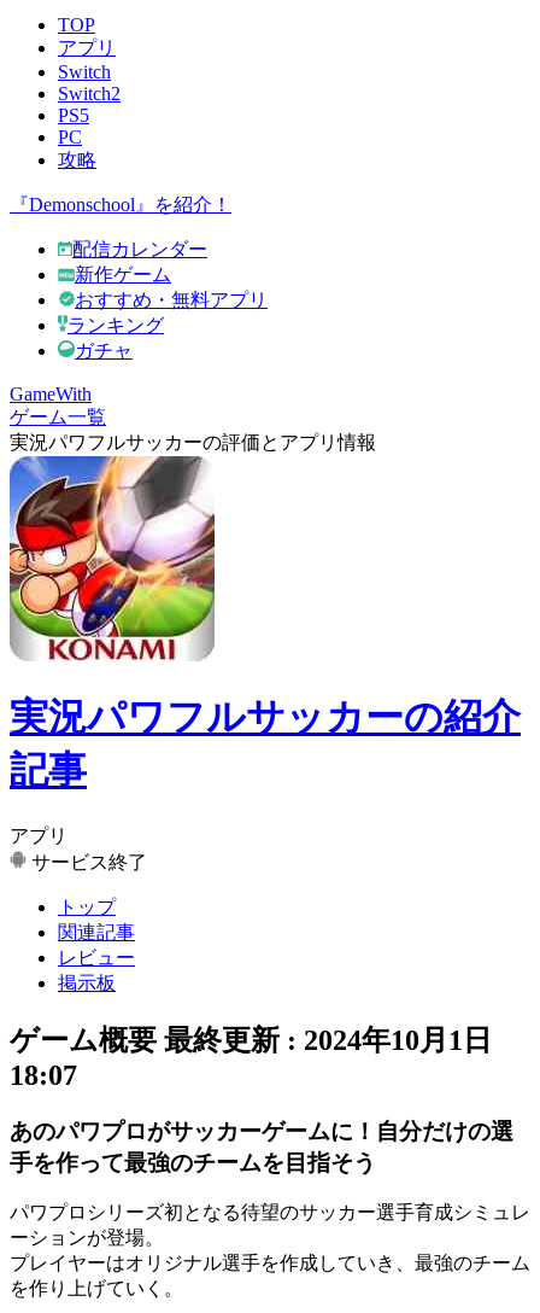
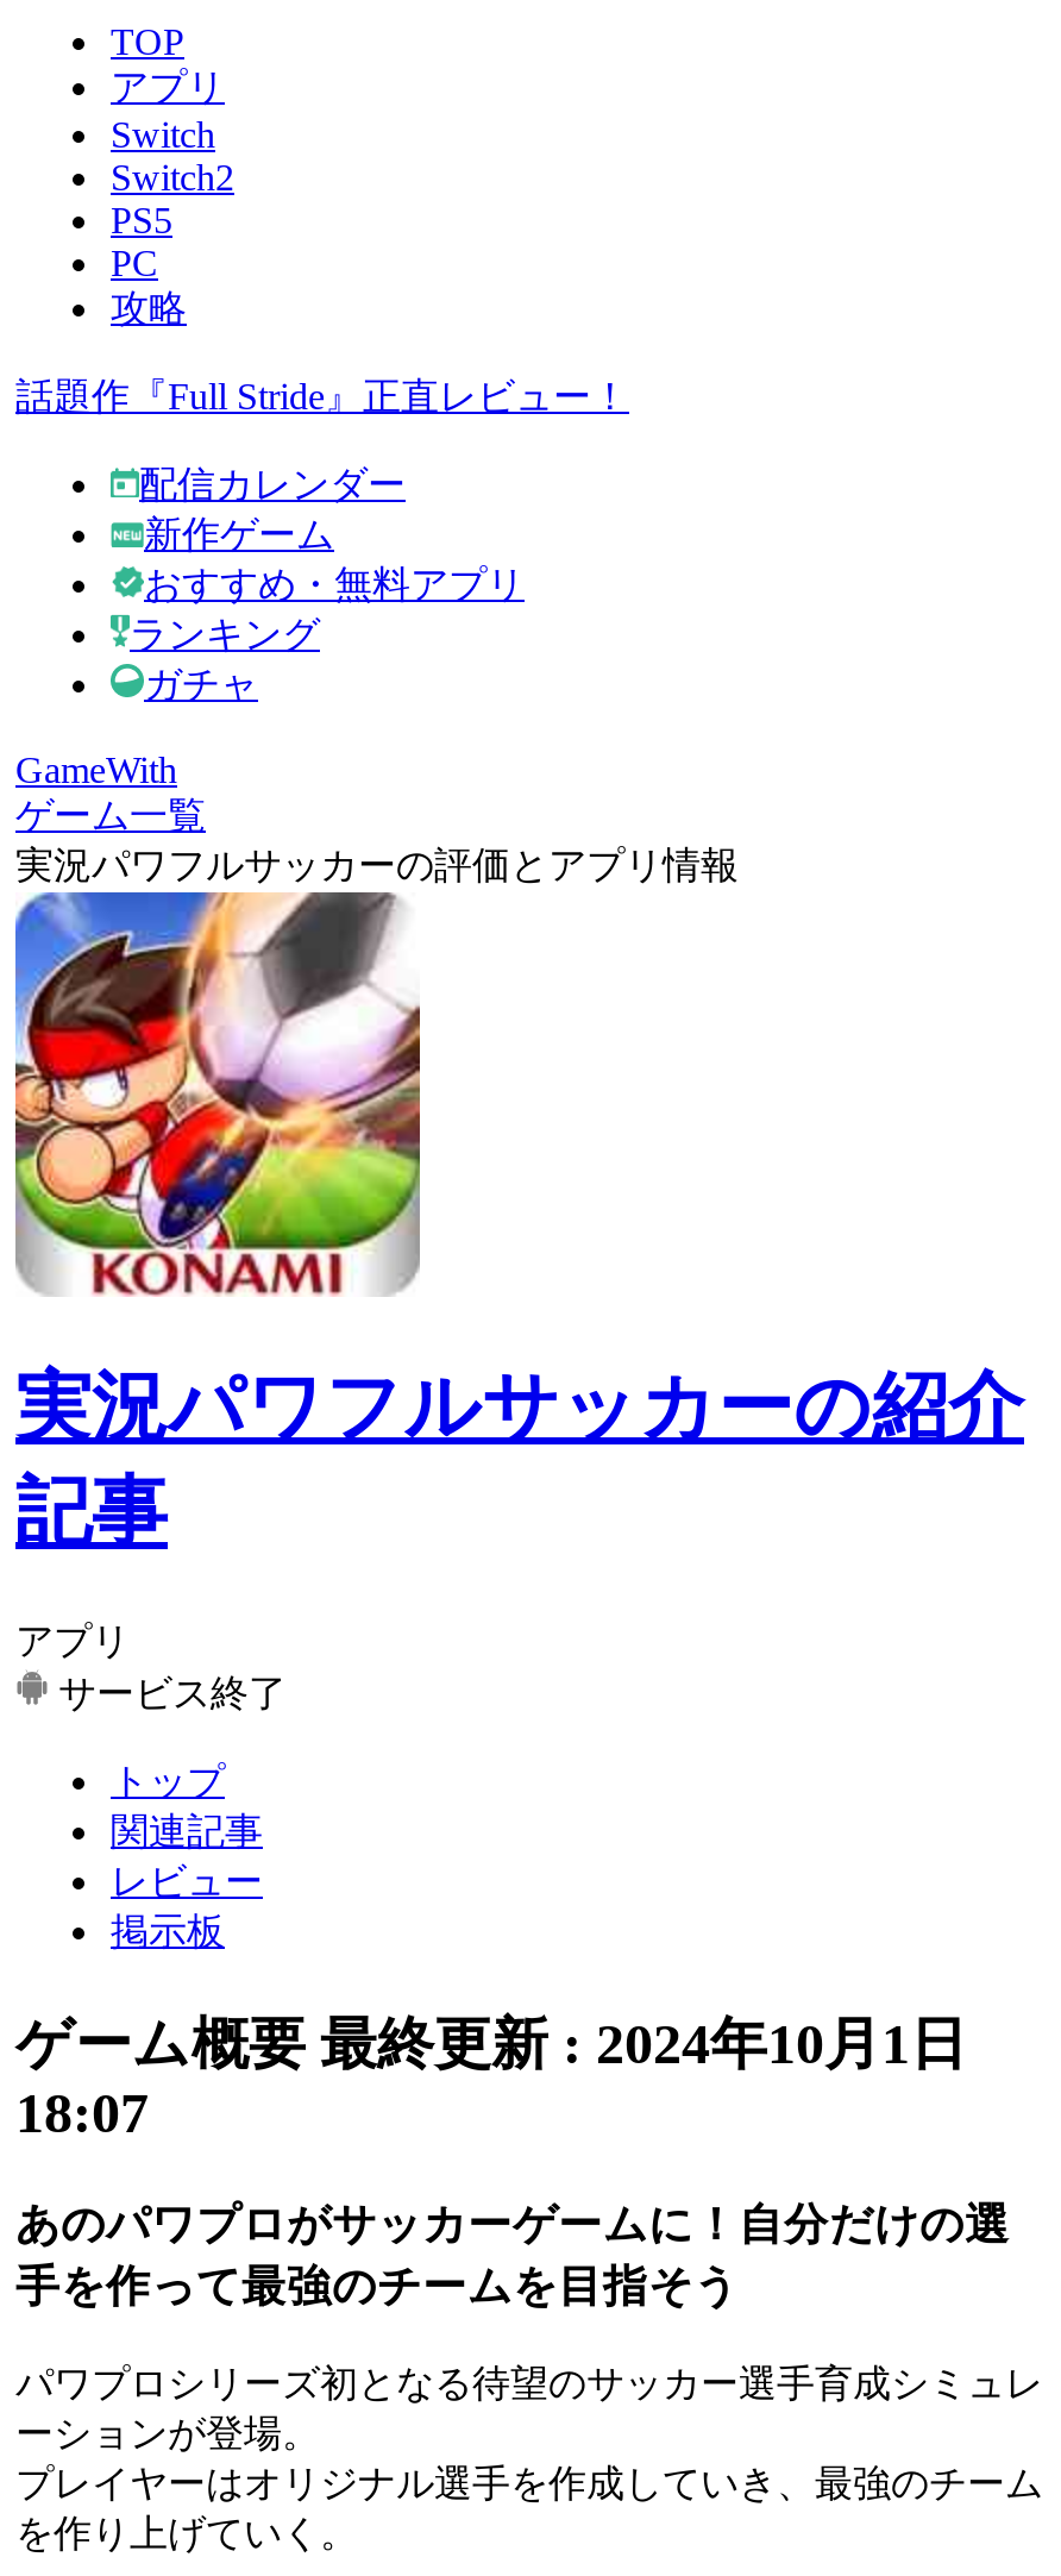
[10,194,231,215] 『Demonschool』を紹介！ -> [15,376,629,416] 話題作『Full Stride』正直レビュー！

